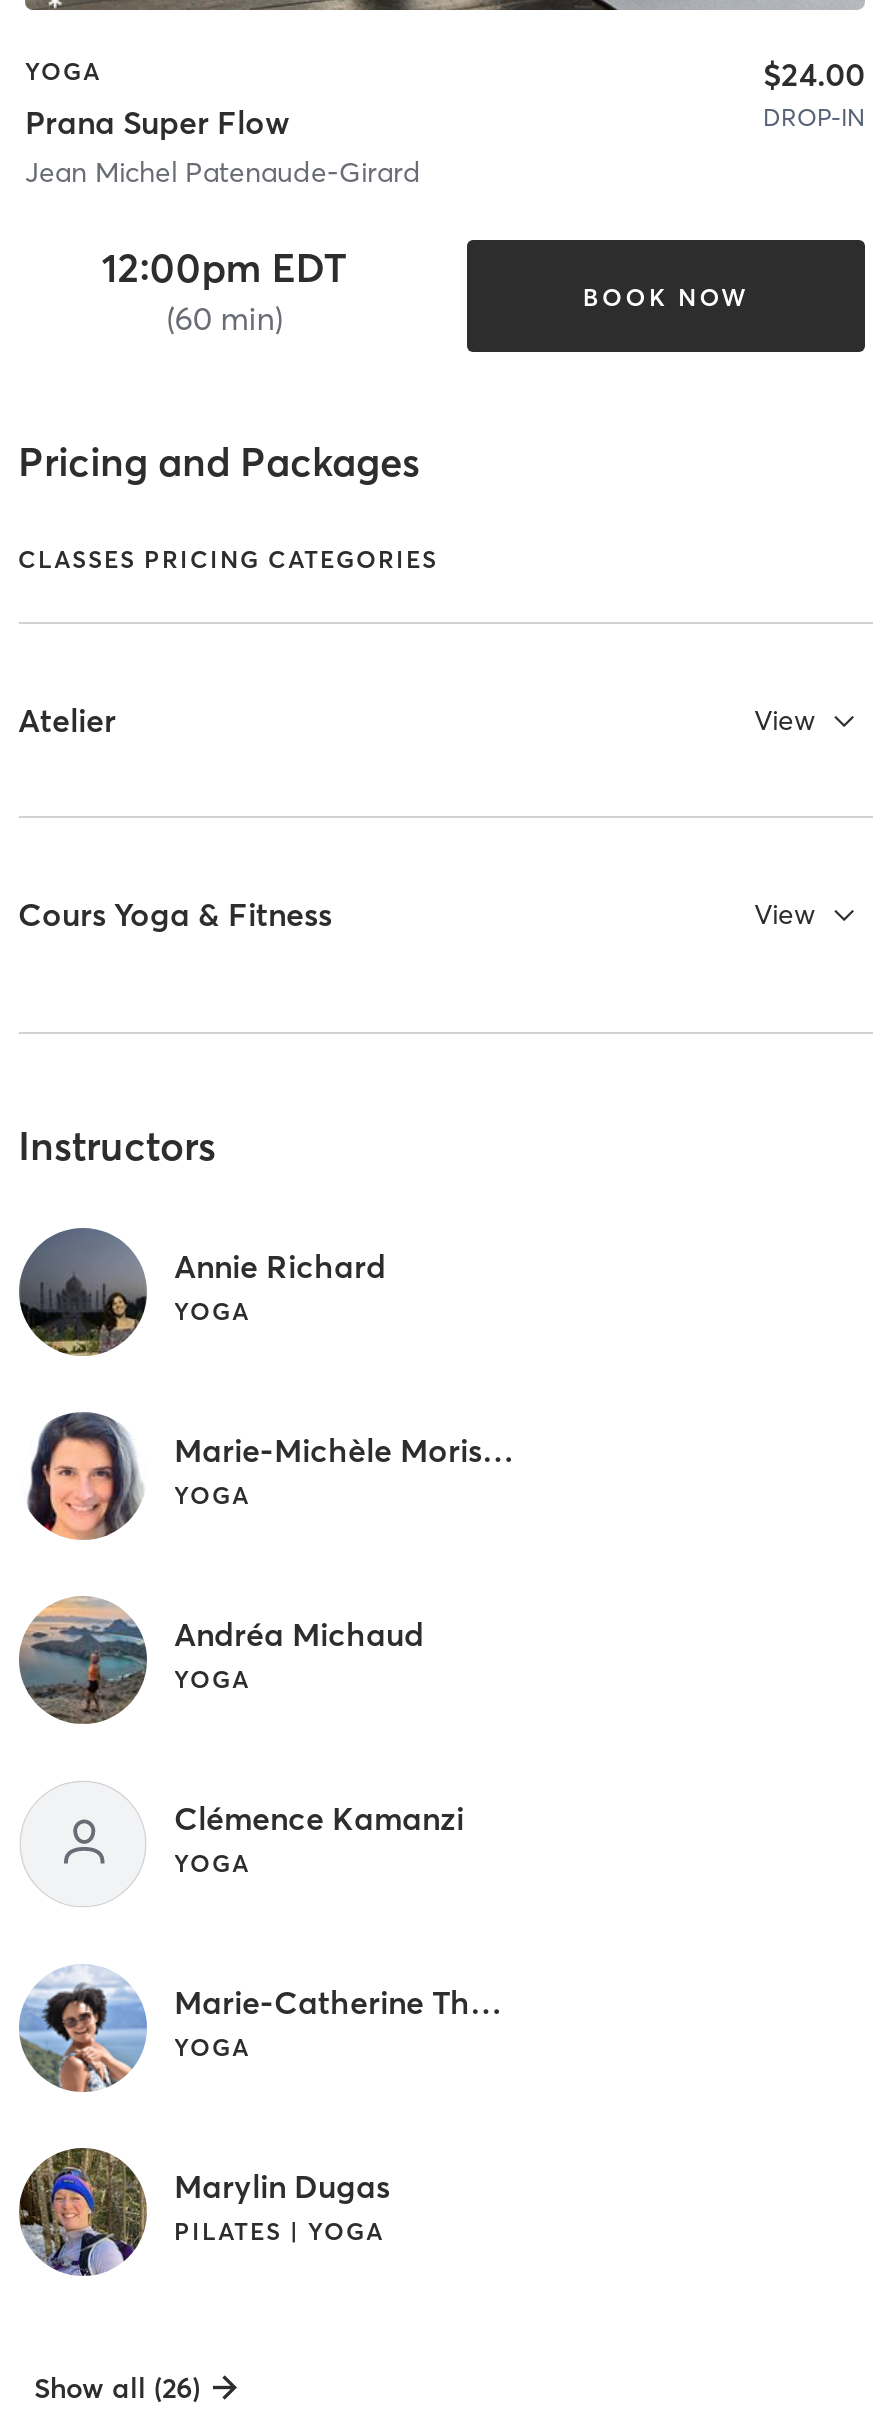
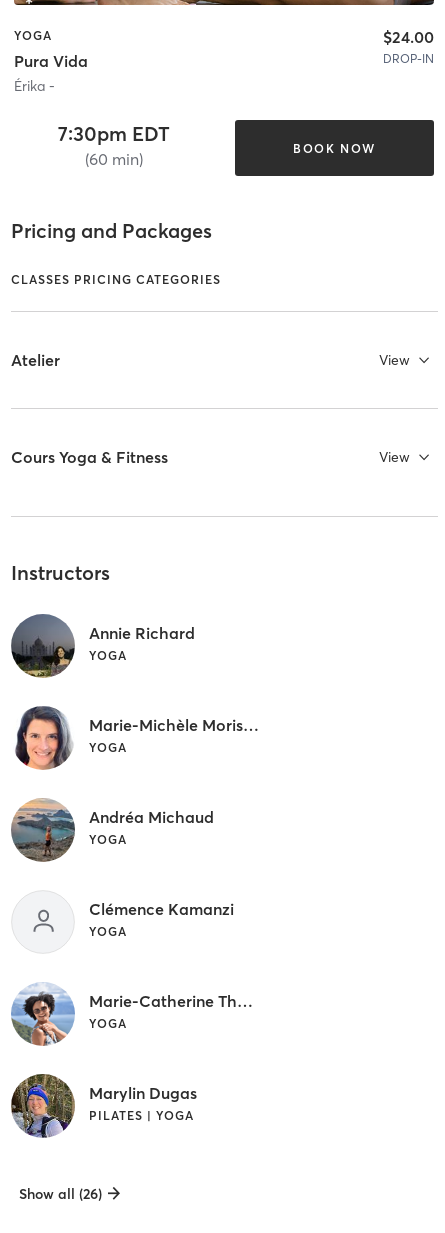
[25,102,421,190] Prana Super Flow | Jean Michel Patenaude-Girard -> [14,51,88,95] Pura Vida | Érika -
[101,242,347,292] 12:00pm EDT -> [58,121,170,146] 7:30pm EDT

